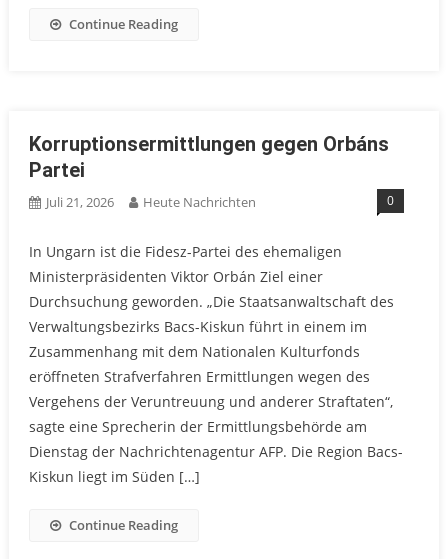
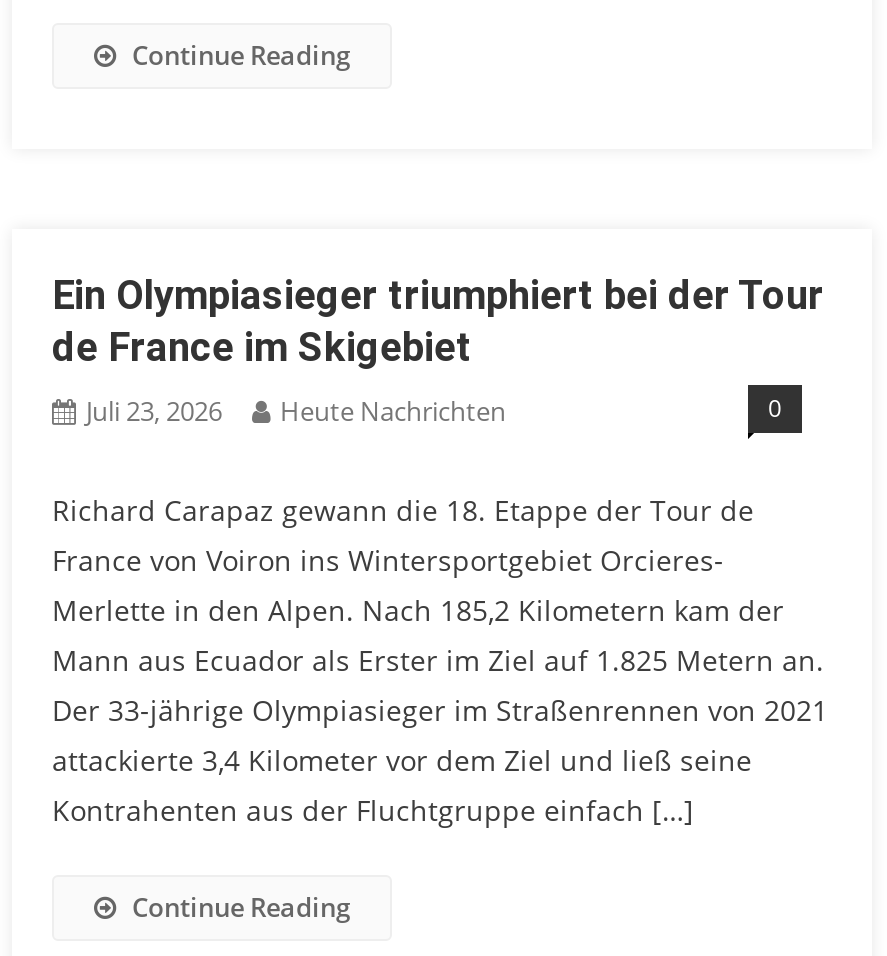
[29,132,389,182] Korruptionsermittlungen gegen Orbáns | Partei -> [52,271,824,371] Ein Olympiasieger triumphiert bei der Tour | de France im Skigebiet
[46,193,256,211] Juli 21, 2026 Heute Nachrichten -> [86,393,506,429] Juli 23, 2026 Heute Nachrichten
[29,242,403,486] In Ungarn ist die Fidesz-Partei des ehemaligen | Ministerpräsidenten Viktor Orbán Ziel einer | Durchsuchung geworden. „Die Staatsanwaltschaft des | Verwaltungsbezirks Bacs-Kiskun führt in einem im | Zusammenhang mit dem Nationalen Kulturfonds | eröffneten Strafverfahren Ermittlungen wegen des | Vergehens der Veruntreuung und anderer Straftaten“, | sagte eine Sprecherin der Ermittlungsbehörde am | Dienstag der Nachrichtenagentur AFP. Die Region Bacs- | Kiskun liegt im Süden […] -> [52,491,828,829] Richard Carapaz gewann die 18. Etappe der Tour de | France von Voiron ins Wintersportgebiet Orcieres- | Merlette in den Alpen. Nach 185,2 Kilometern kam der | Mann aus Ecuador als Erster im Ziel auf 1.825 Metern an. | Der 33-jährige Olympiasieger im Straßenrennen von 2021 | attackierte 3,4 Kilometer vor dem Ziel und ließ seine | Kontrahenten aus der Fluchtgruppe einfach […]

